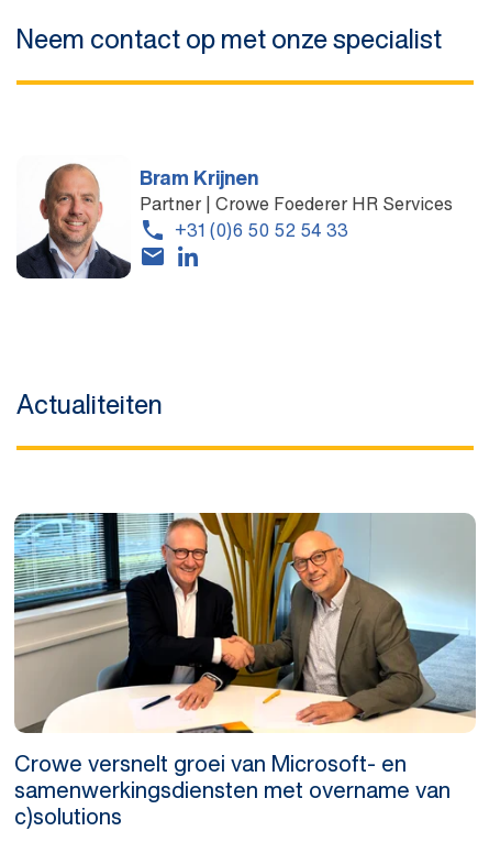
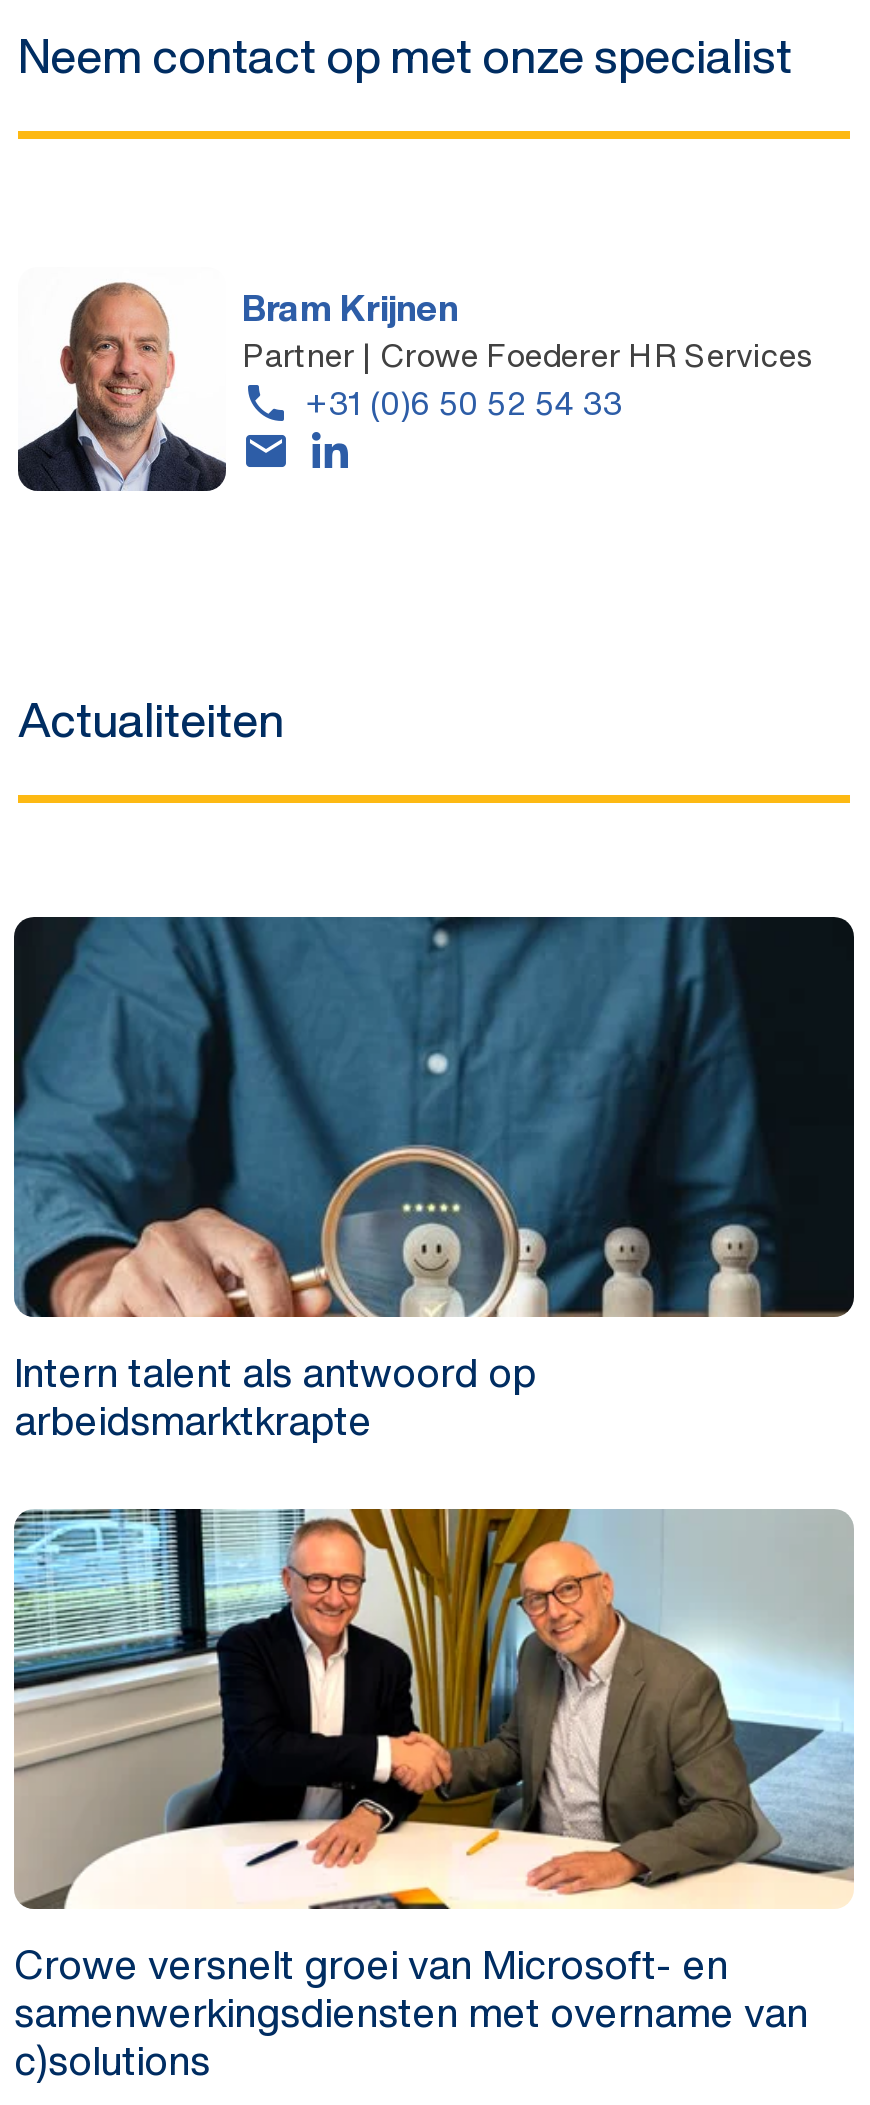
none -> [12,915,856,1449] [image] | Intern talent als antwoord op | arbeidsmarktkrapte

